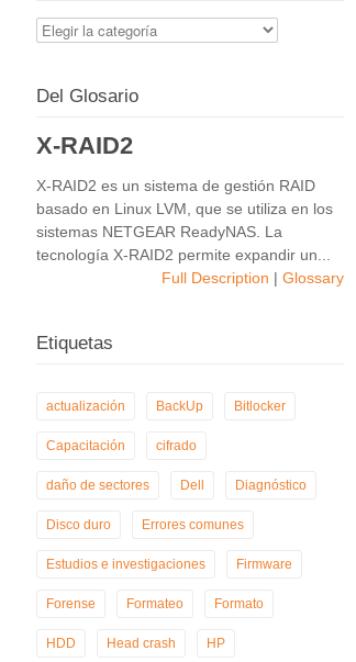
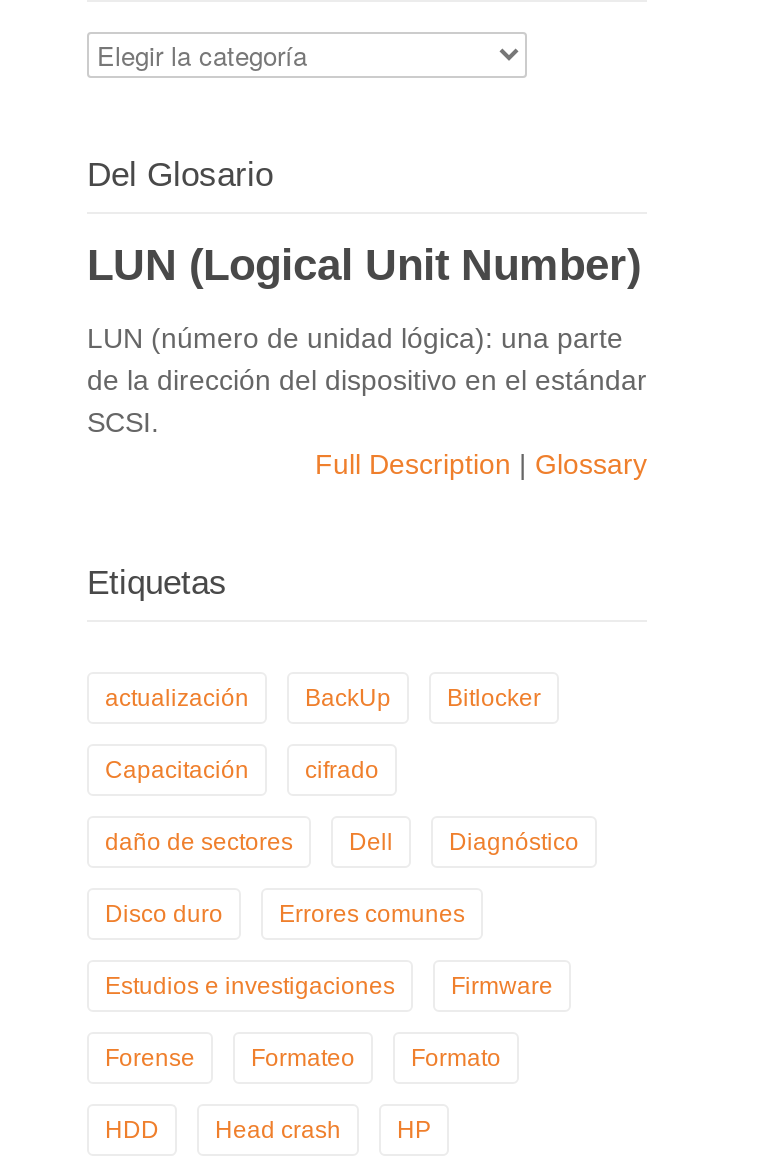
[36,132,133,160] X-RAID2 -> [87,241,641,291] LUN (Logical Unit Number)
[36,177,333,264] X-RAID2 es un sistema de gestión RAID | basado en Linux LVM, que se utiliza en los | sistemas NETGEAR ReadyNAS. La | tecnología X-RAID2 permite expandir un... -> [87,323,647,439] LUN (número de unidad lógica): una parte | de la dirección del dispositivo en el estándar | SCSI.

